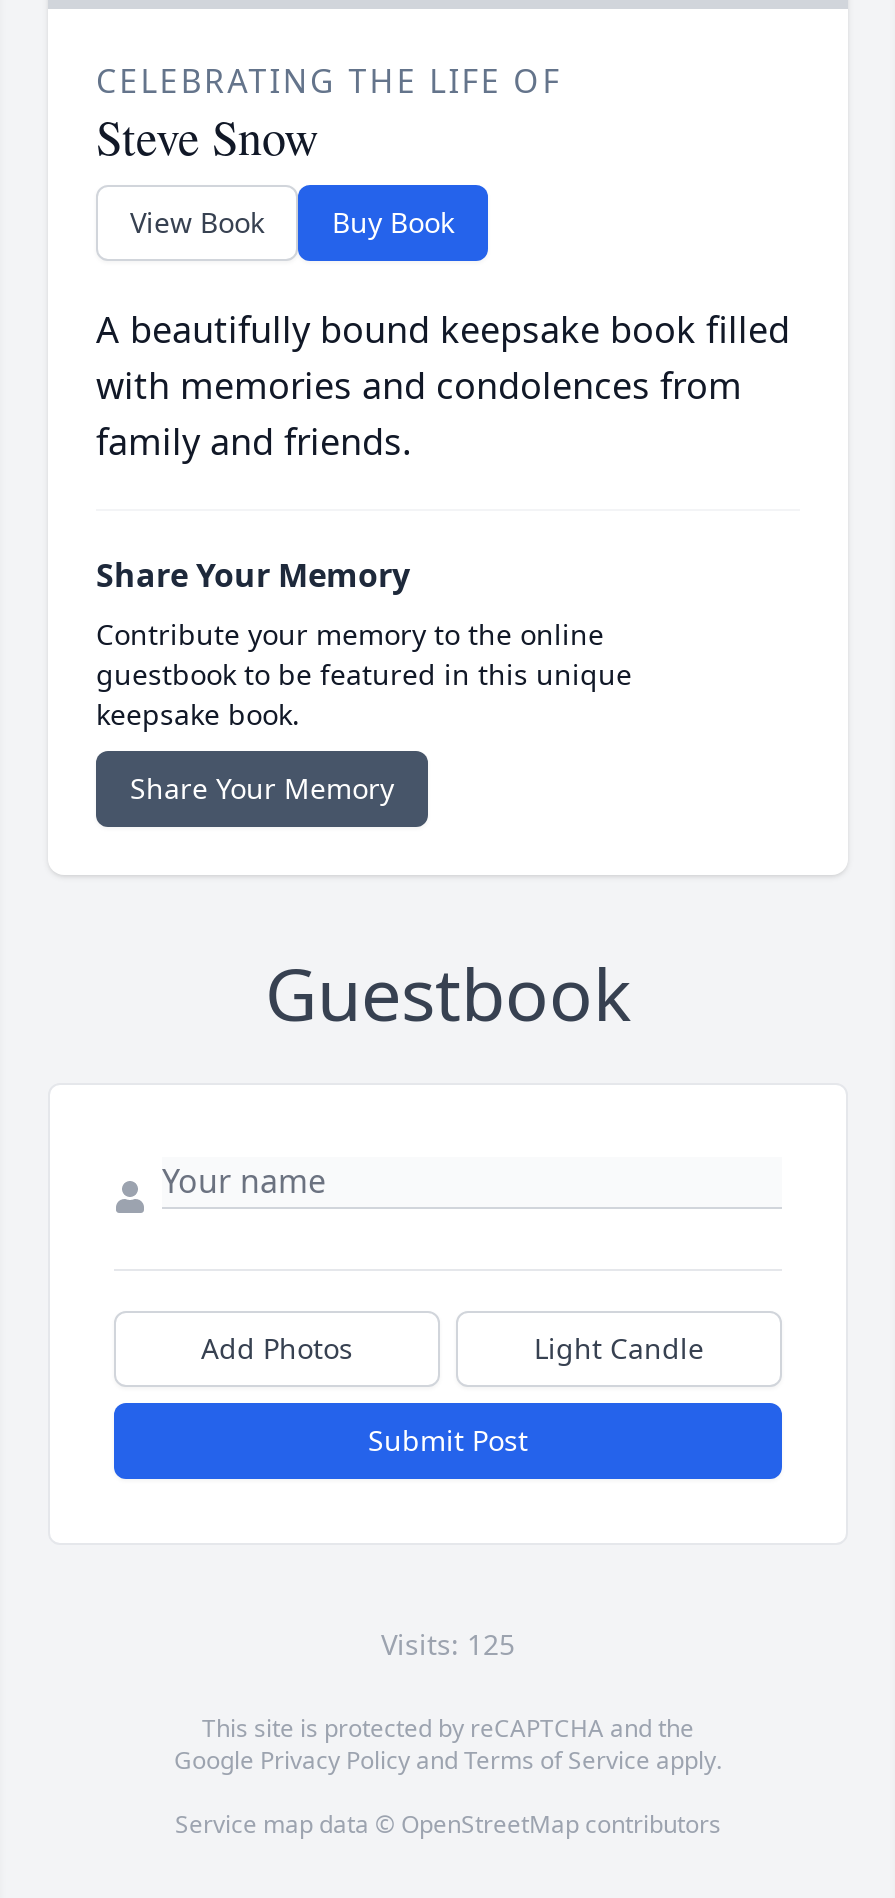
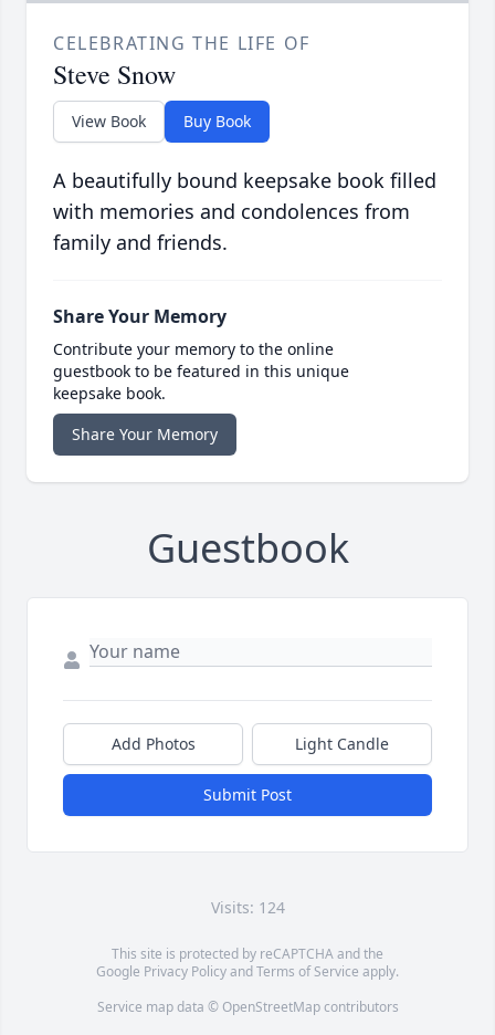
[381,1625,515,1663] Visits: 125 -> [210,897,285,918] Visits: 124

